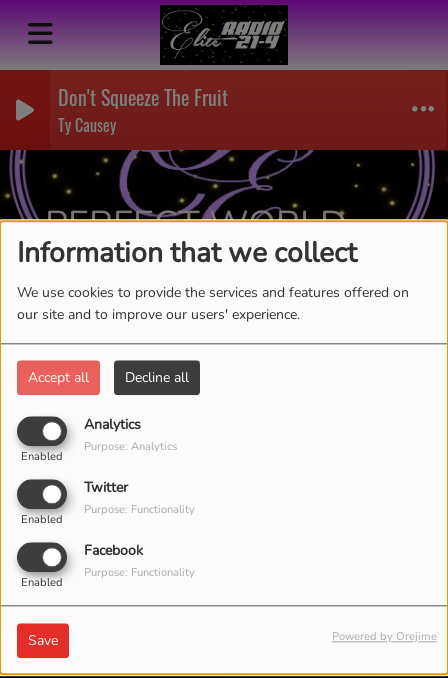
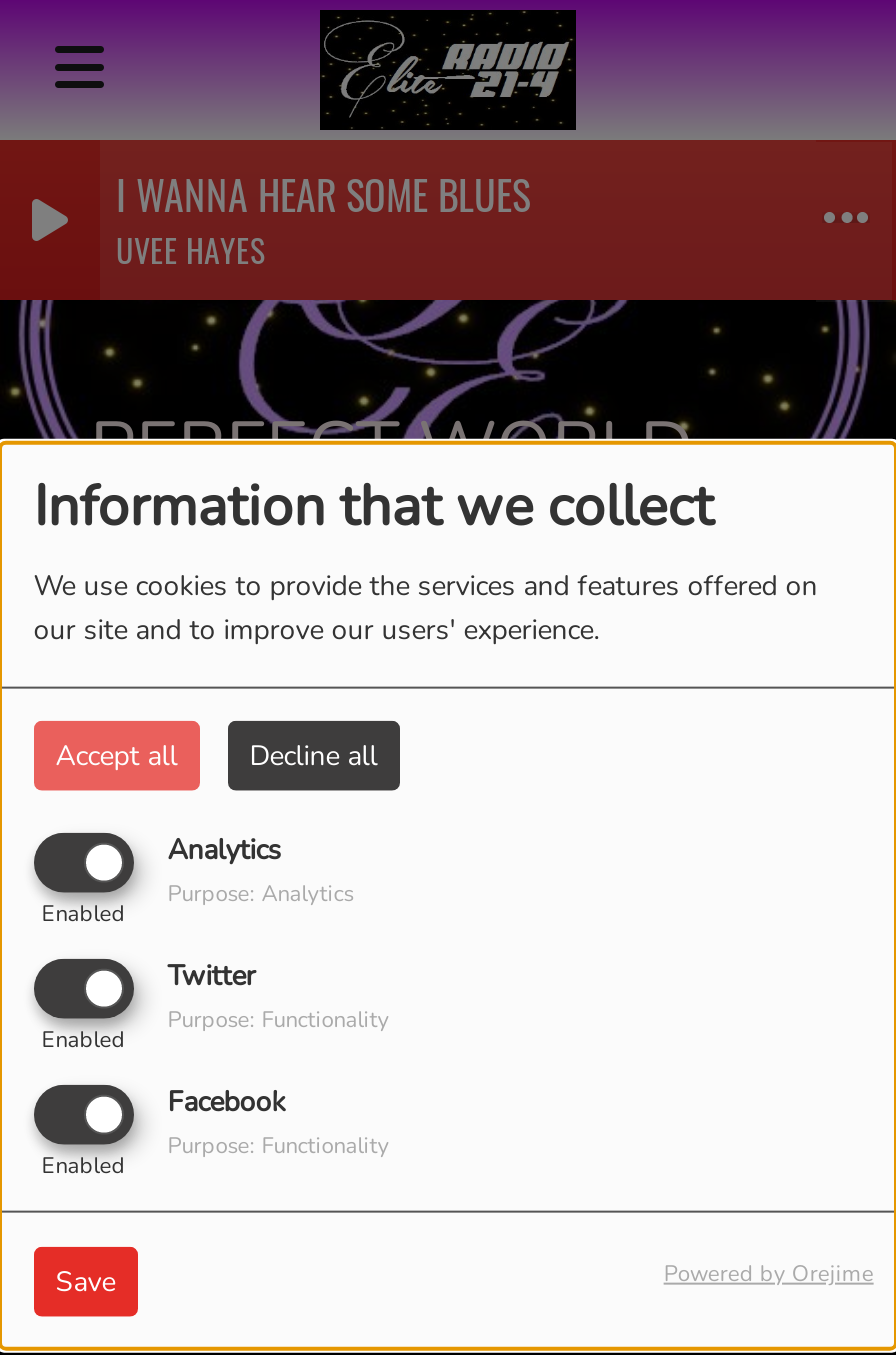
[58,82,228,137] Don't Squeeze The Fruit | Ty Causey -> [116,164,530,274] I WANNA HEAR SOME BLUES | UVEE HAYES

